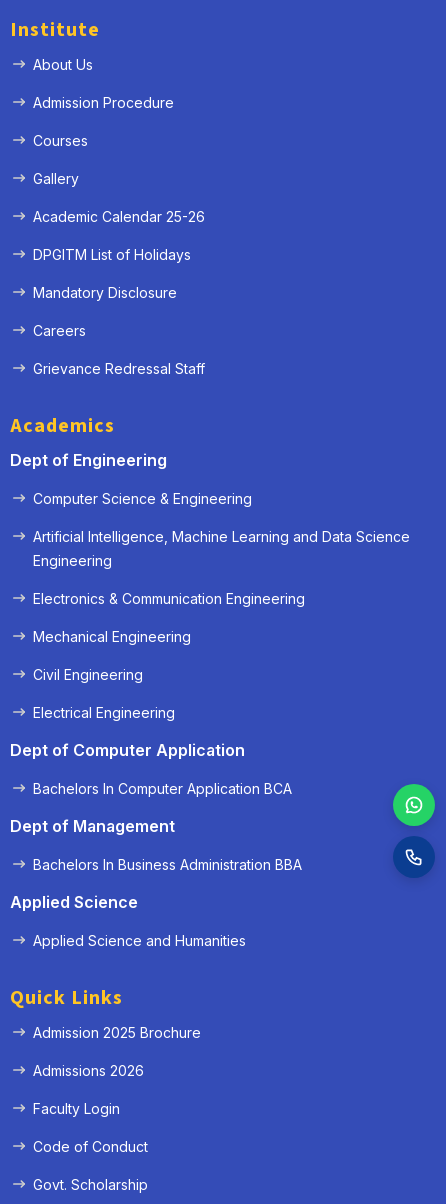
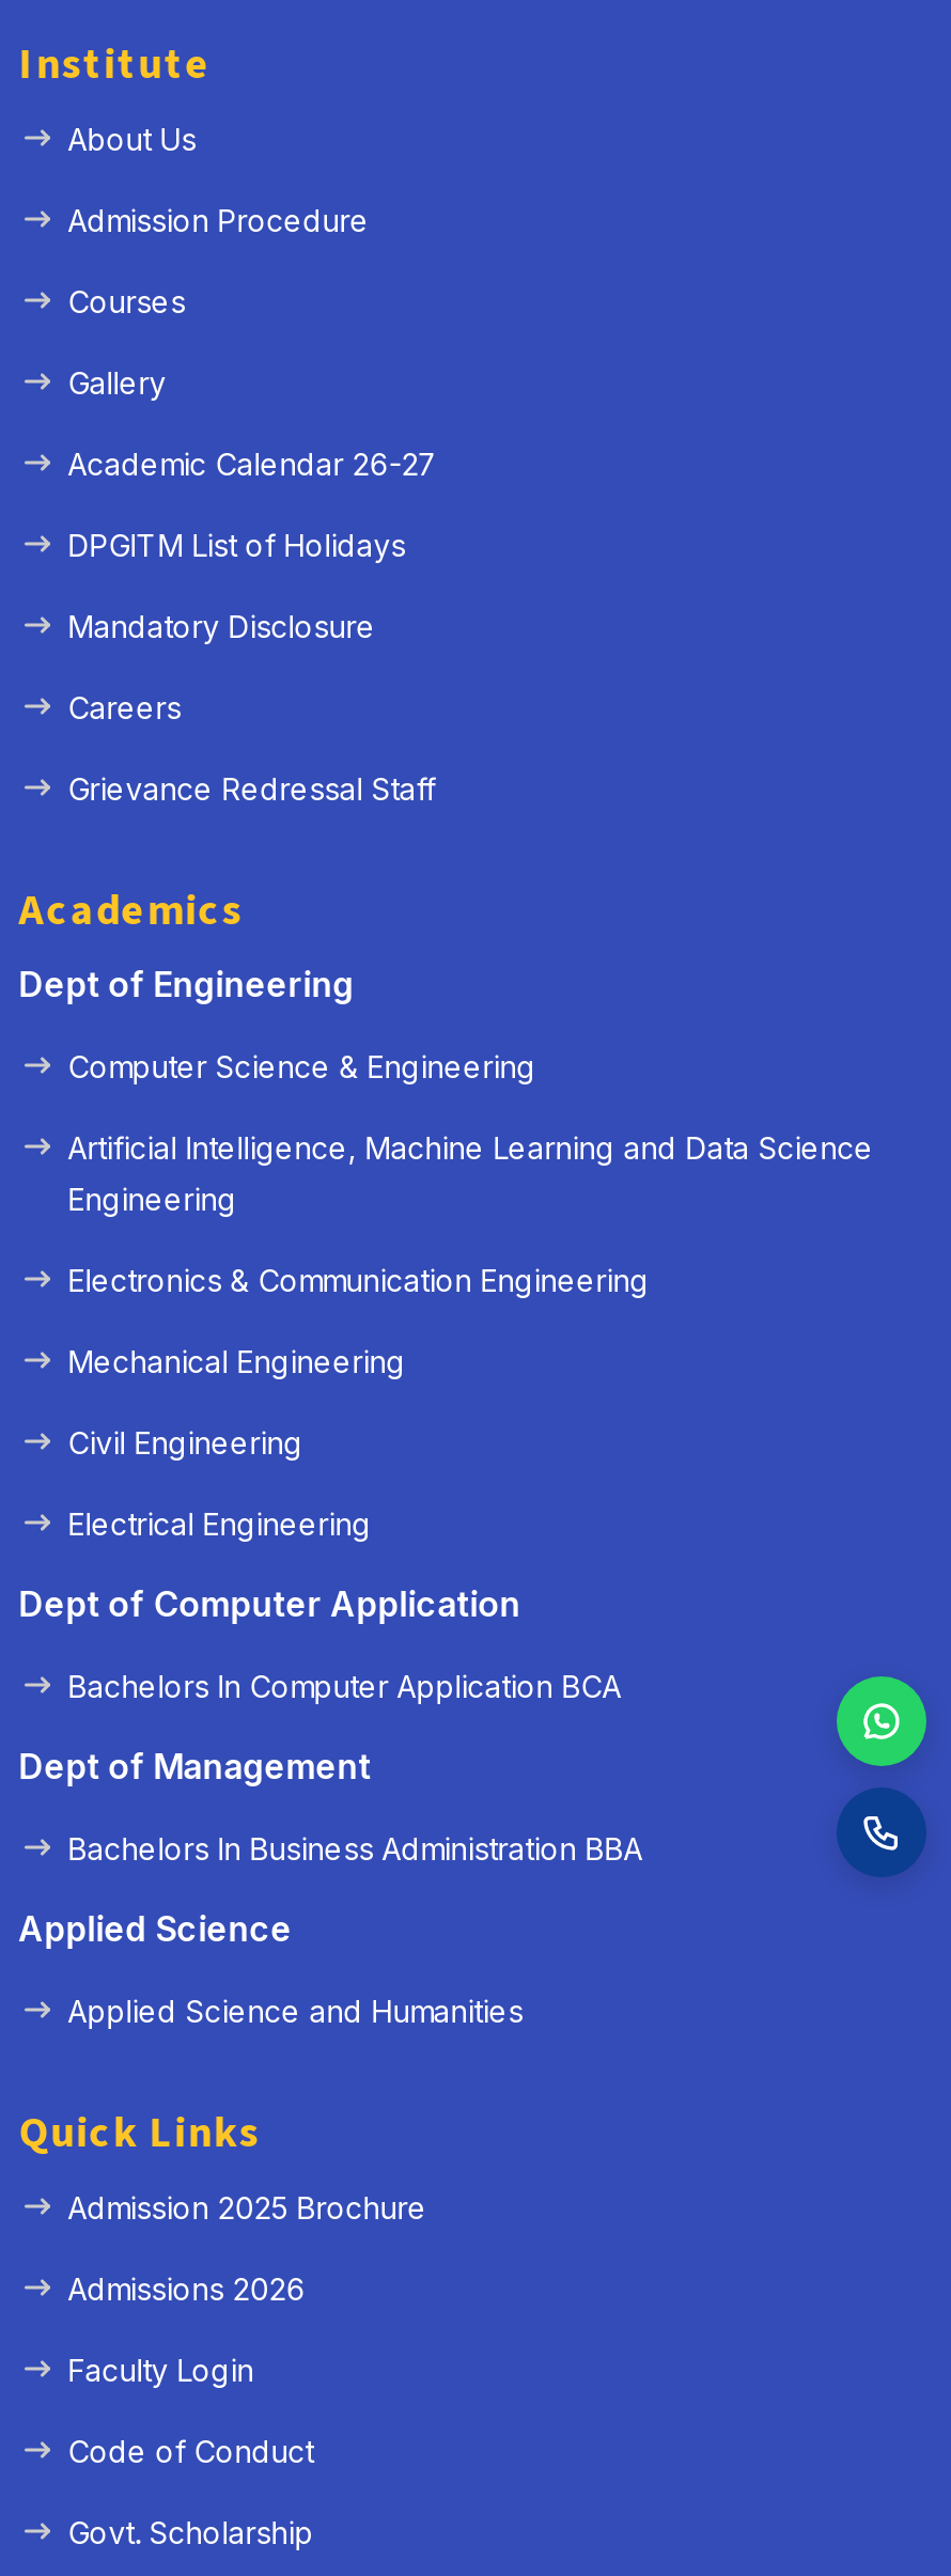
[33,208,205,225] Academic Calendar 25-26 -> [68,445,437,482] Academic Calendar 26-27

